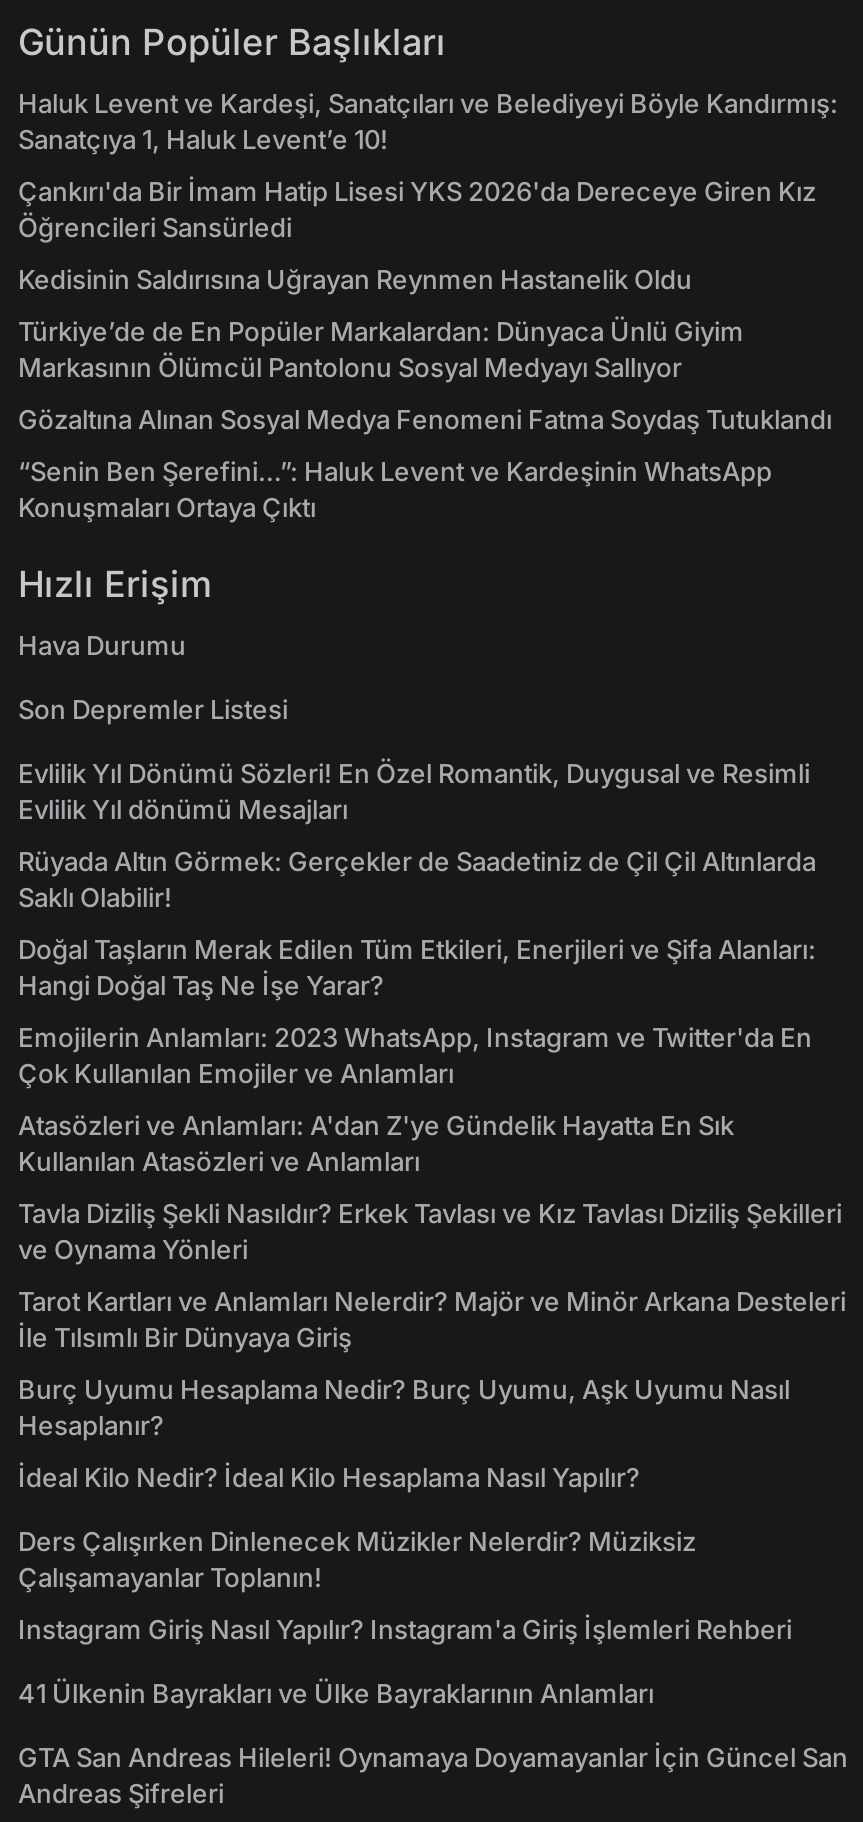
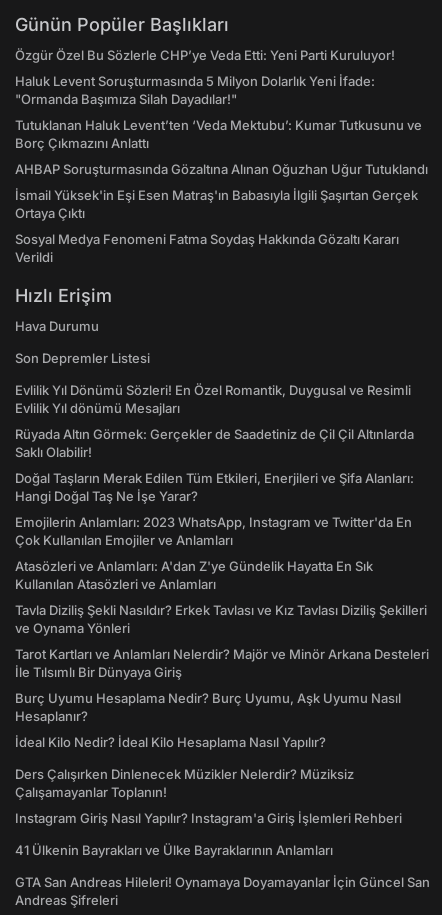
[18,87,838,155] Haluk Levent ve Kardeşi, Sanatçıları ve Belediyeyi Böyle Kandırmış: | Sanatçıya 1, Haluk Levent’e 10! -> [15,47,395,63] Özgür Özel Bu Sözlerle CHP’ye Veda Etti: Yeni Parti Kuruluyor!
[18,175,816,243] Çankırı'da Bir İmam Hatip Lisesi YKS 2026'da Dereceye Giren Kız | Öğrencileri Sansürledi -> [15,73,375,107] Haluk Levent Soruşturmasında 5 Milyon Dolarlık Yeni İfade: | "Ormanda Başımıza Silah Dayadılar!"
[18,263,692,295] Kedisinin Saldırısına Uğrayan Reynmen Hastanelik Oldu -> [15,117,422,151] Tutuklanan Haluk Levent’ten ‘Veda Mektubu’: Kumar Tutkusunu ve | Borç Çıkmazını Anlattı
[18,315,744,383] Türkiye’de de En Popüler Markalardan: Dünyaca Ünlü Giyim | Markasının Ölümcül Pantolonu Sosyal Medyayı Sallıyor -> [15,161,428,177] AHBAP Soruşturmasında Gözaltına Alınan Oğuzhan Uğur Tutuklandı
[18,403,832,435] Gözaltına Alınan Sosyal Medya Fenomeni Fatma Soydaş Tutuklandı -> [15,187,418,221] İsmail Yüksek'in Eşi Esen Matraş'ın Babasıyla İlgili Şaşırtan Gerçek | Ortaya Çıktı
[18,455,772,523] “Senin Ben Şerefini…”: Haluk Levent ve Kardeşinin WhatsApp | Konuşmaları Ortaya Çıktı -> [15,231,399,265] Sosyal Medya Fenomeni Fatma Soydaş Hakkında Gözaltı Kararı | Verildi

